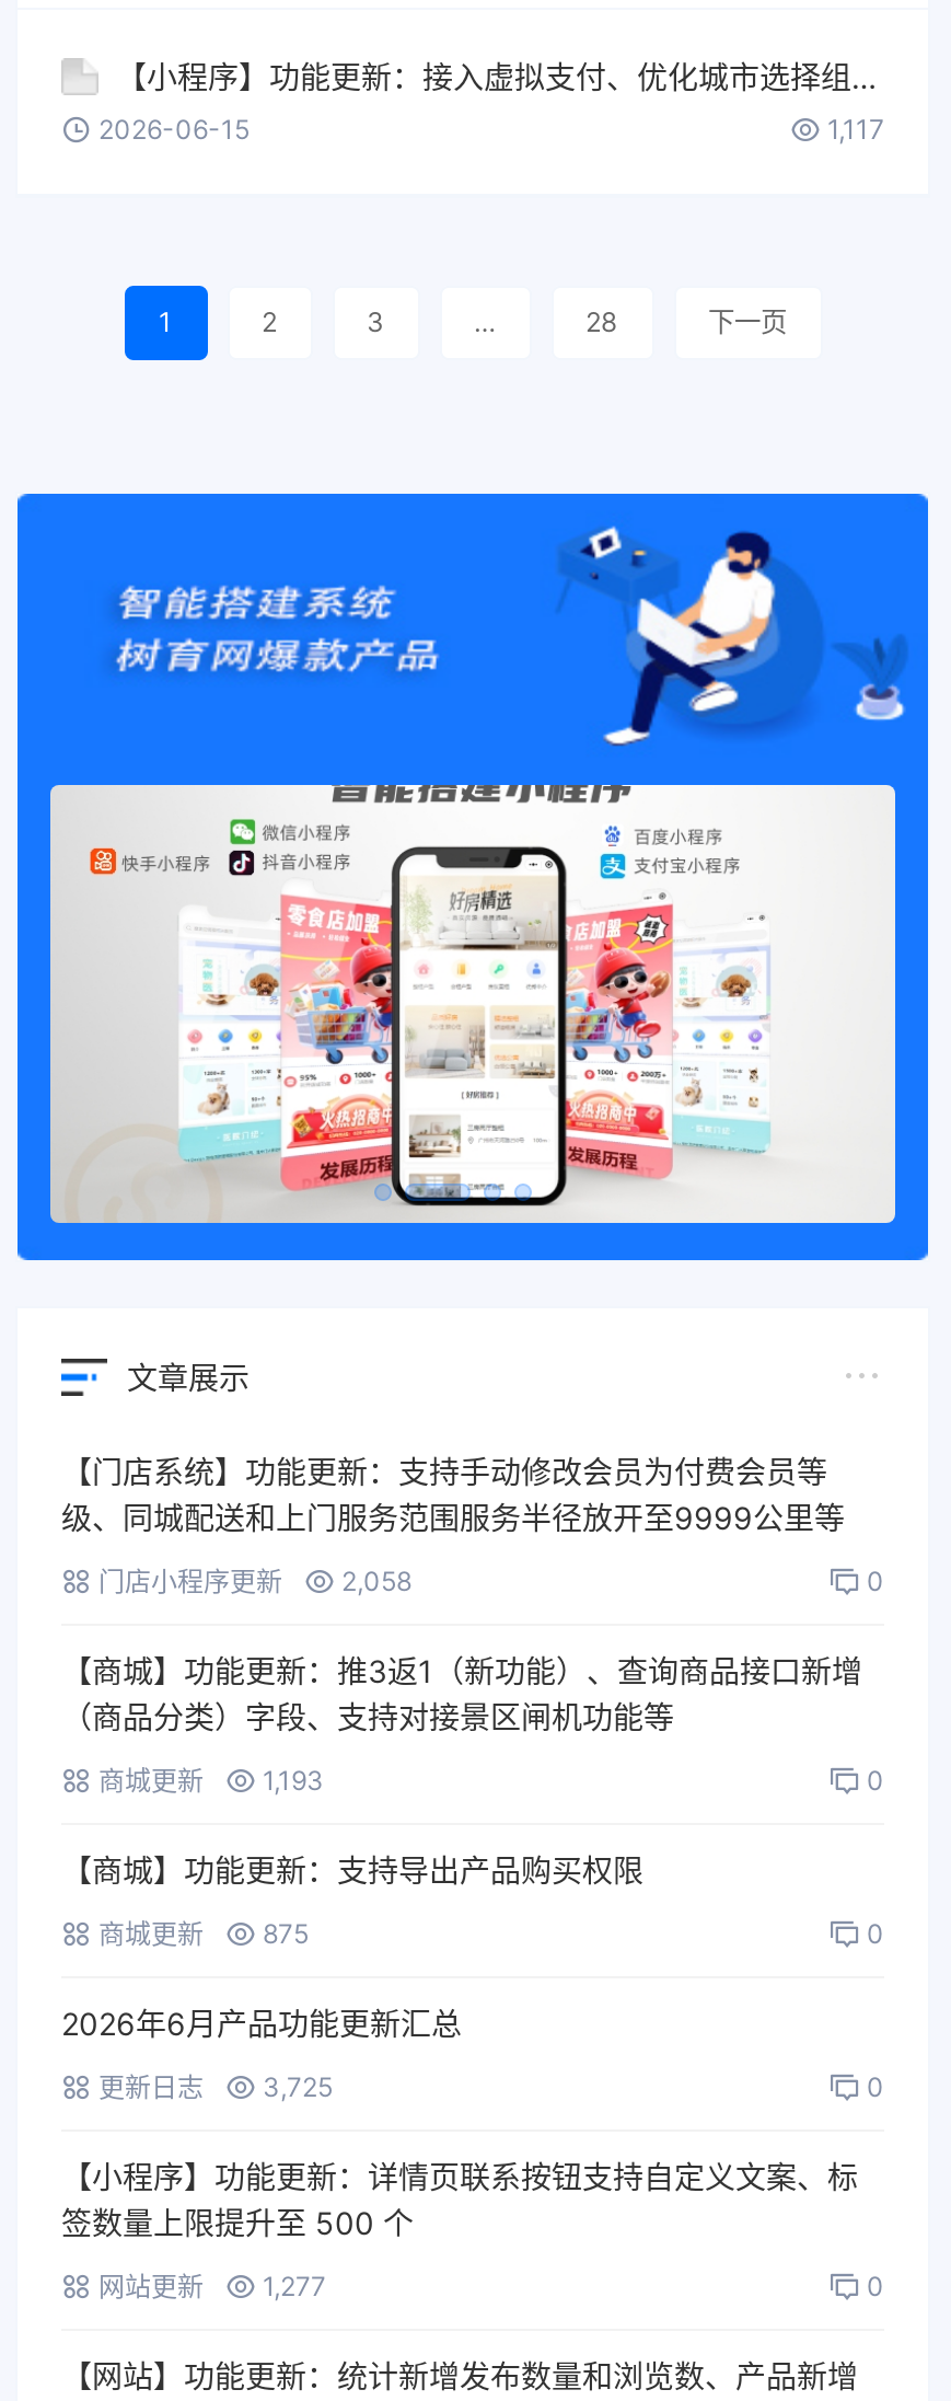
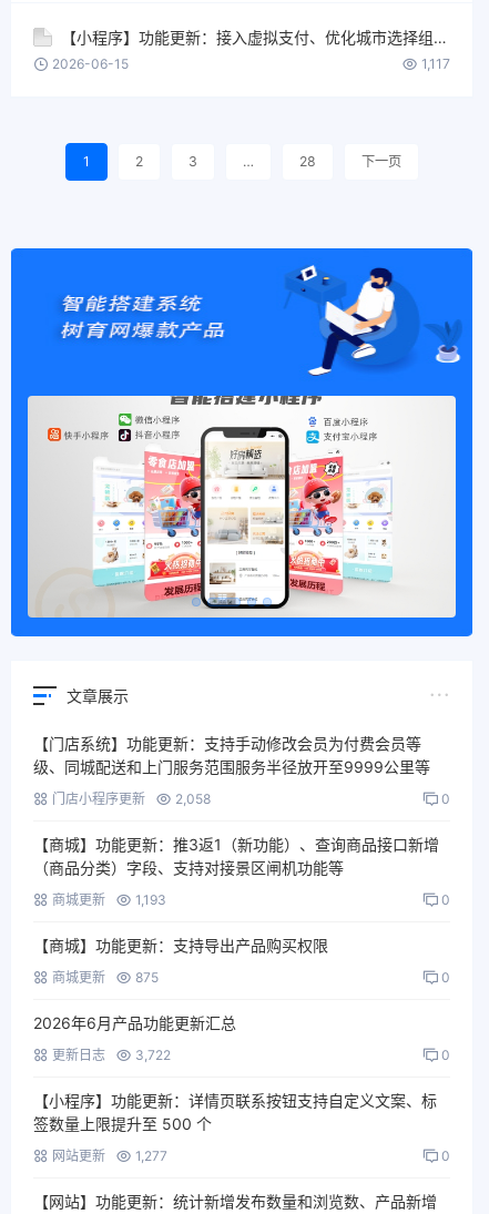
[98,2070,333,2103] 更新日志 3,725 -> [52,1047,171,1063] 更新日志 3,722

